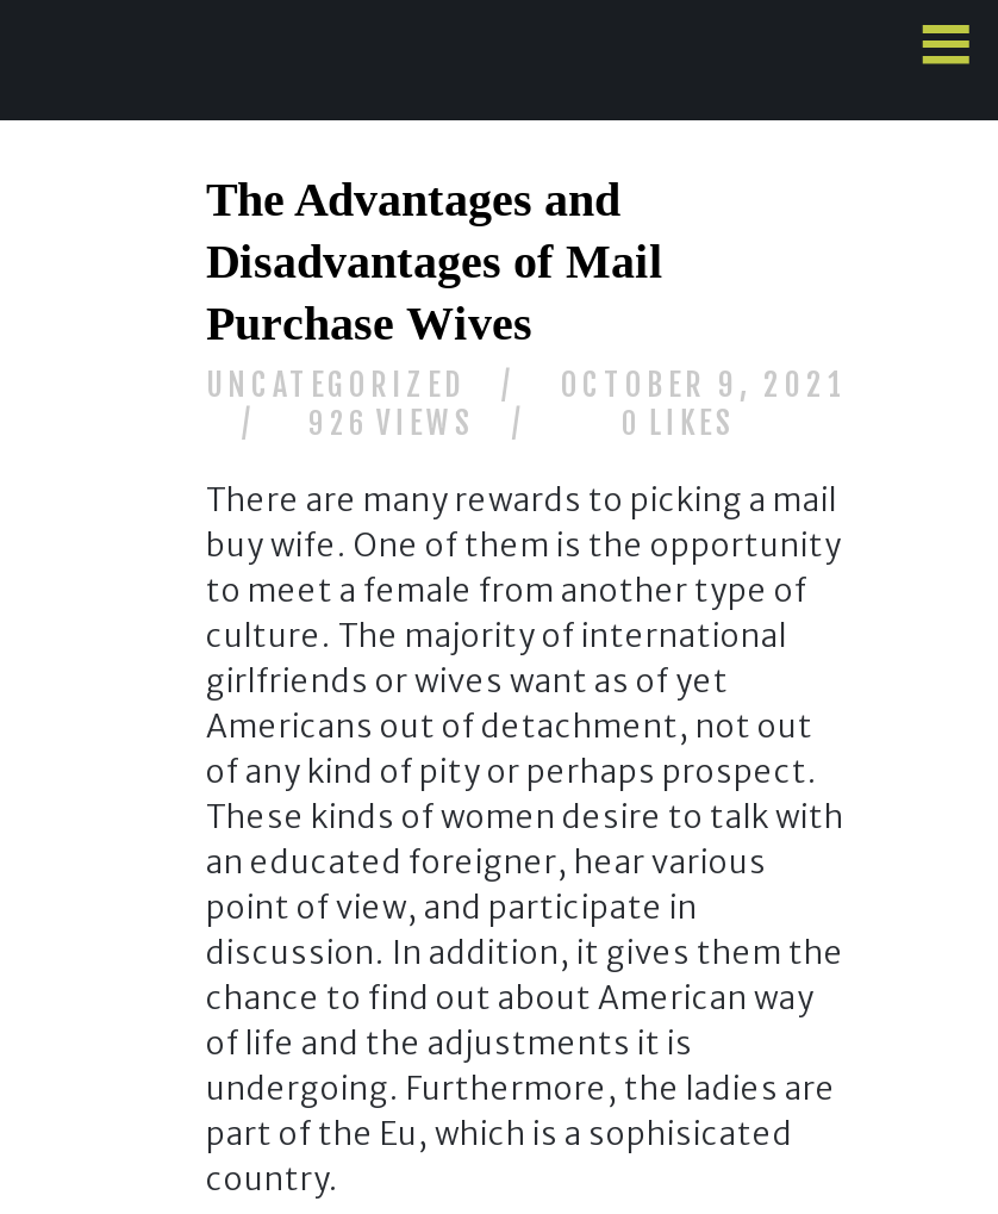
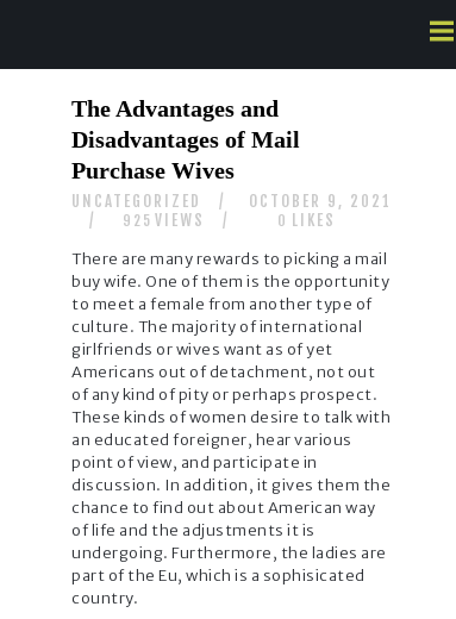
[308,403,476,442] 926 VIEWS -> [123,210,205,230] 925 VIEWS

